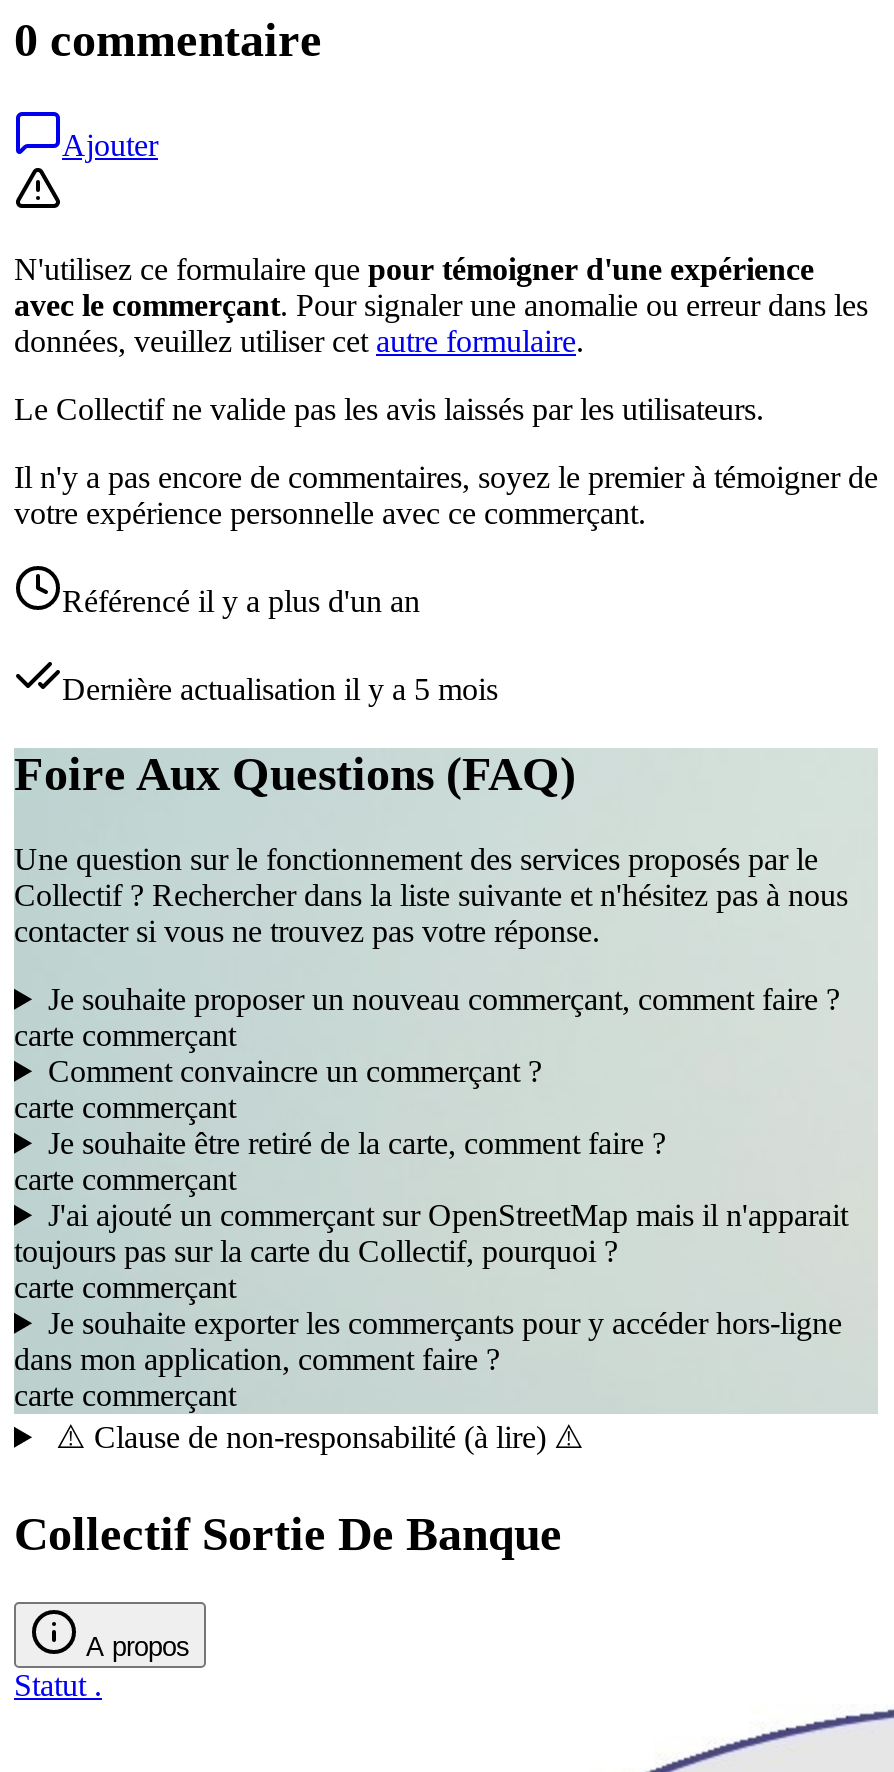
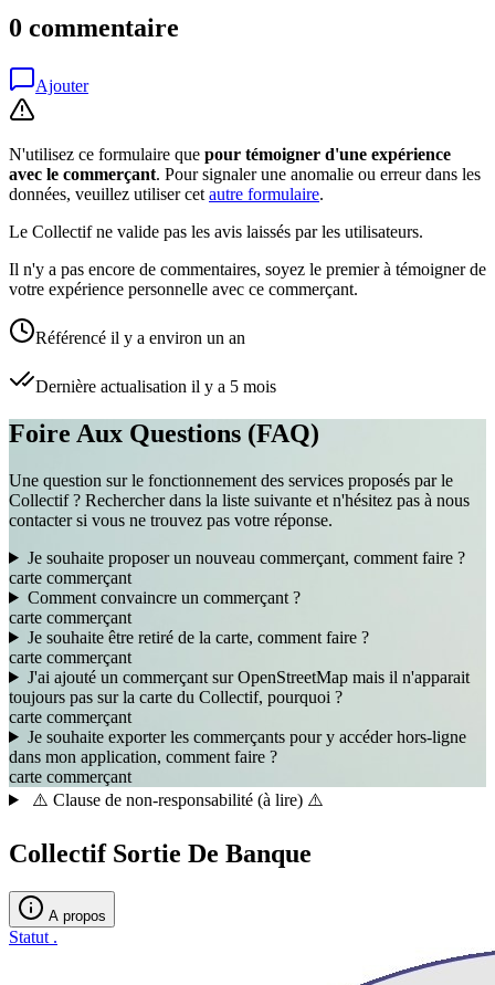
[62,584,420,618] Référencé il y a plus d'un an -> [35,328,245,347] Référencé il y a environ un an

